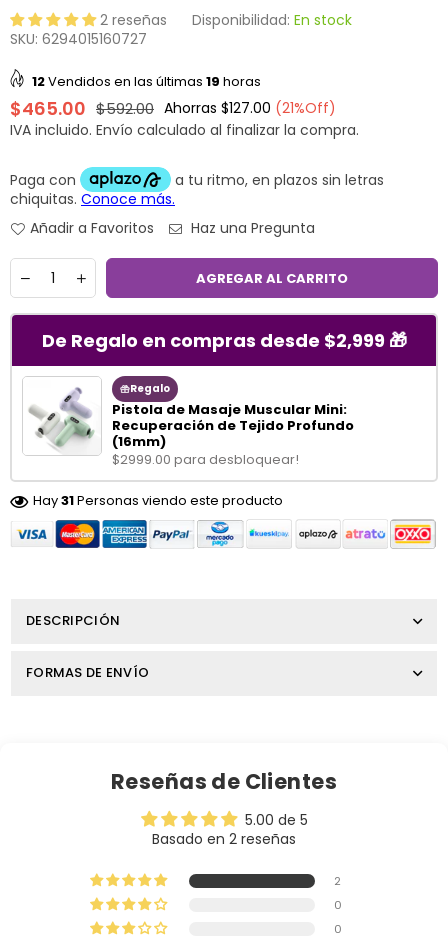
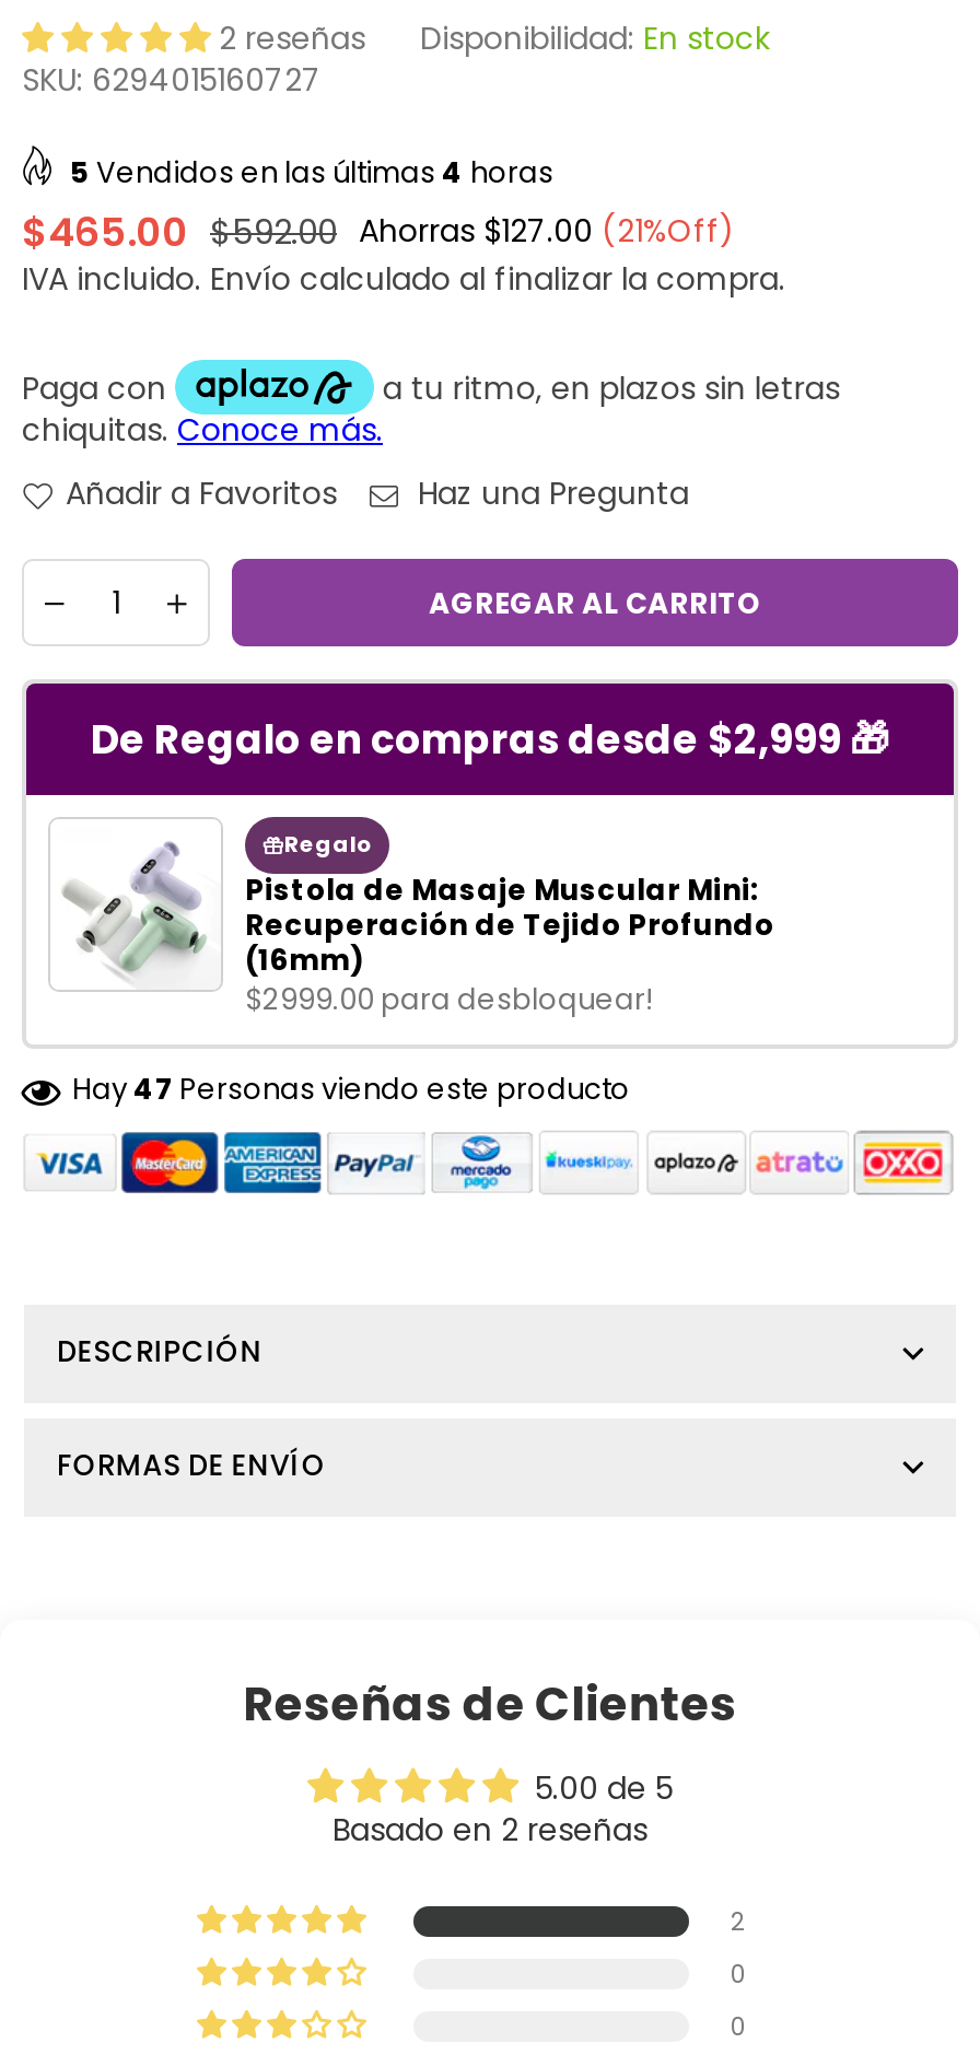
[32,72,261,91] 12 Vendidos en las últimas 19 horas -> [70,152,553,194] 5 Vendidos en las últimas 4 horas
[33,491,283,510] Hay 31 Personas viendo este producto -> [72,1069,630,1110] Hay 47 Personas viendo este producto

